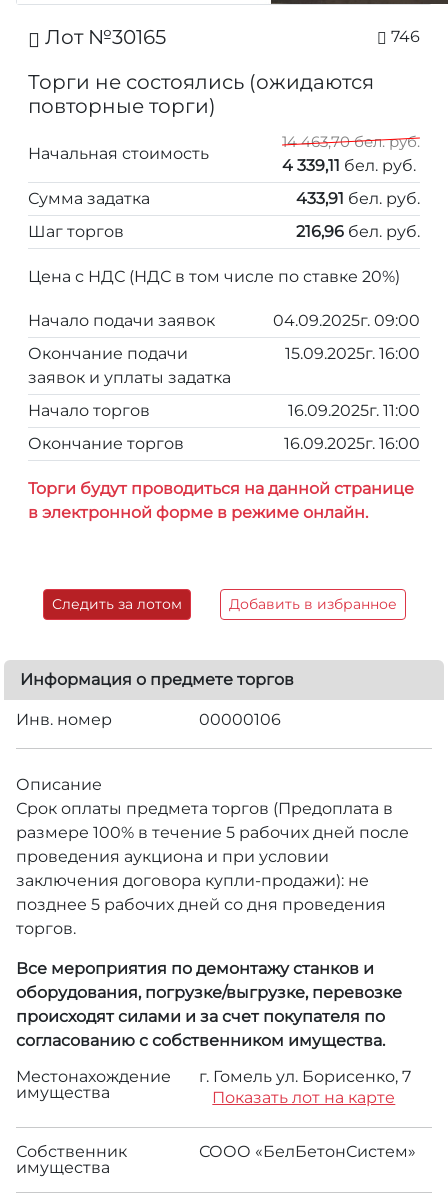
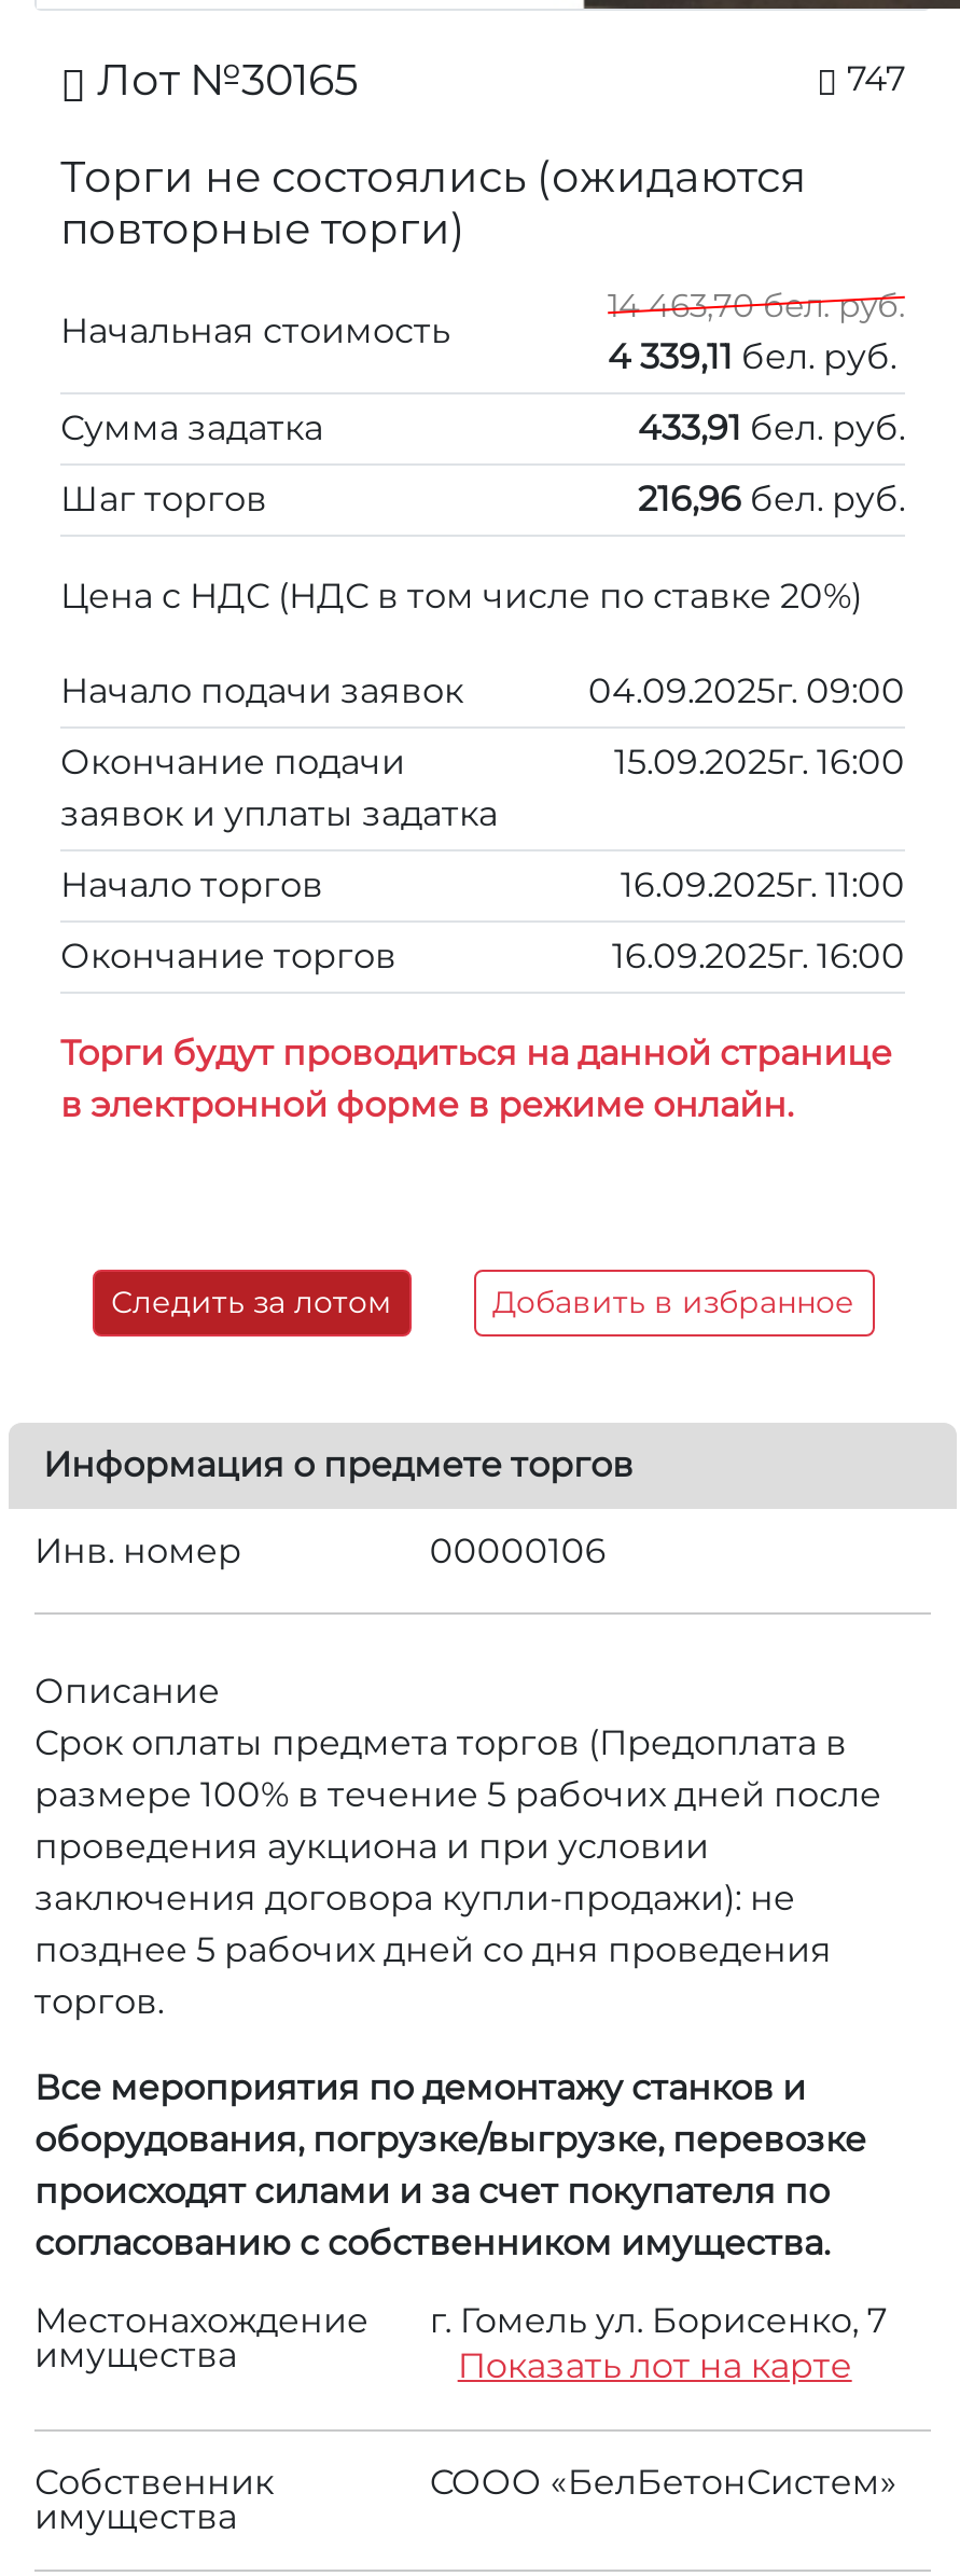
[387,27,420,46] 746 -> [838,58,905,99] 747

